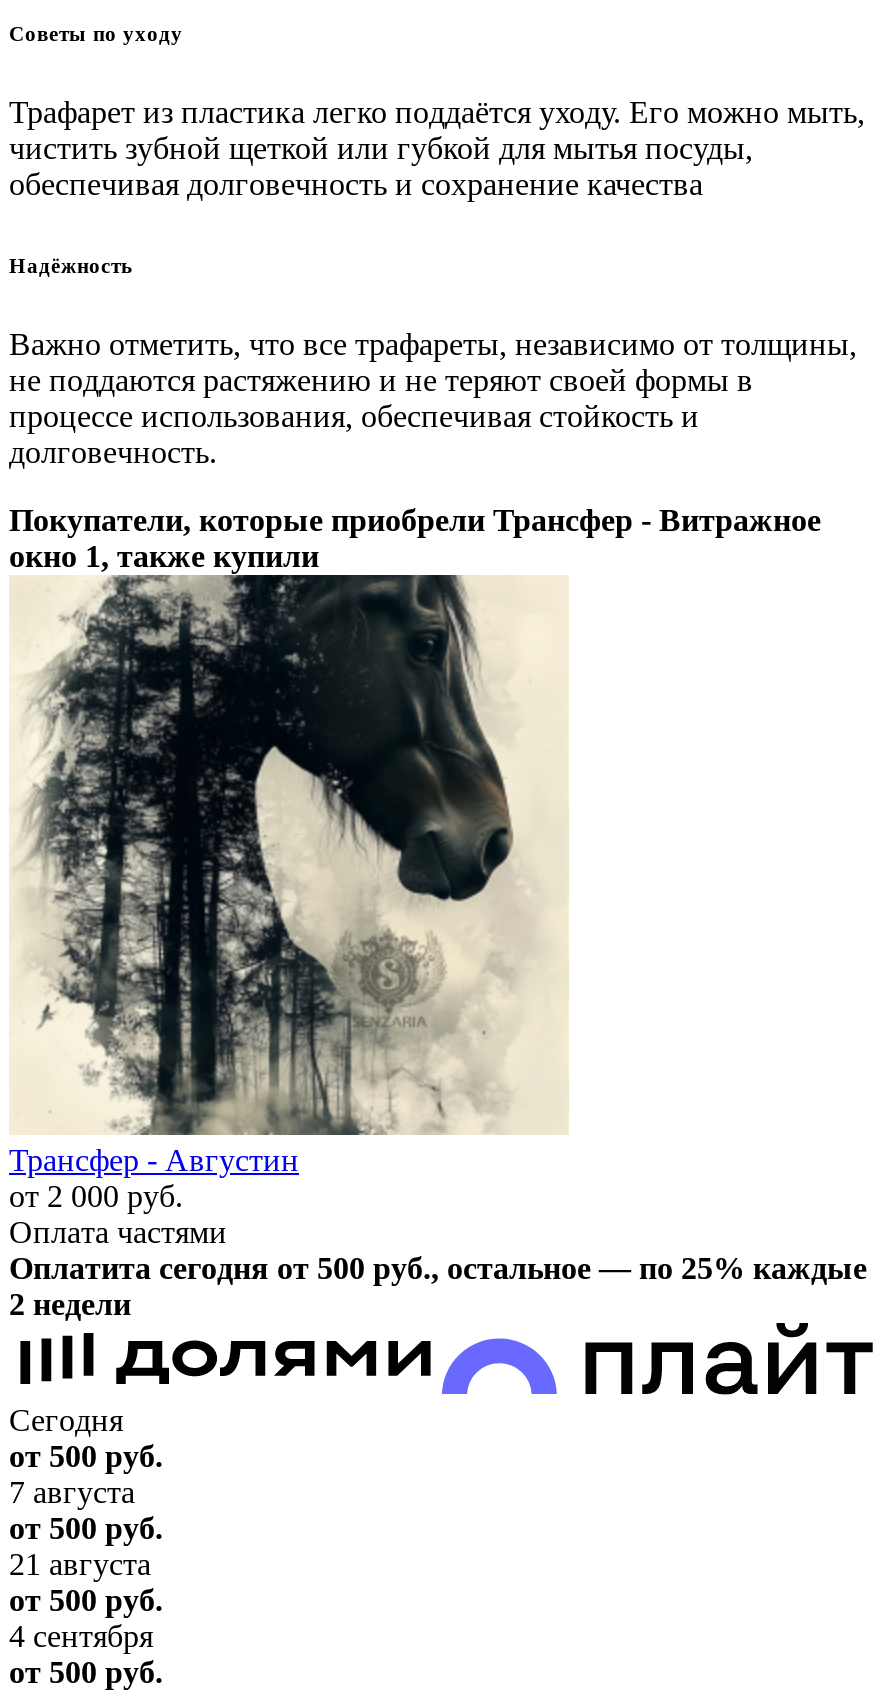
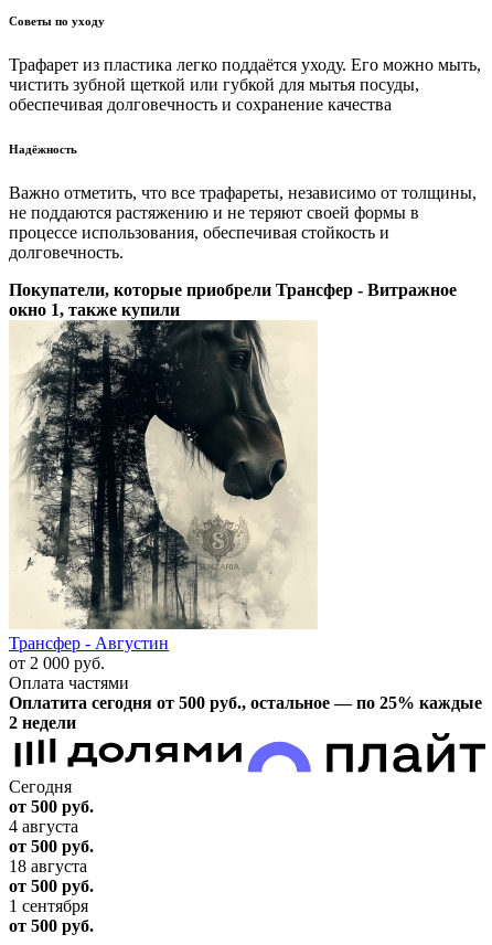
[9,1475,135,1509] 7 августа -> [9,817,78,836] 4 августа
[9,1547,151,1581] 21 августа -> [9,857,87,875] 18 августа
[9,1619,153,1653] 4 сентября -> [9,896,88,915] 1 сентября

